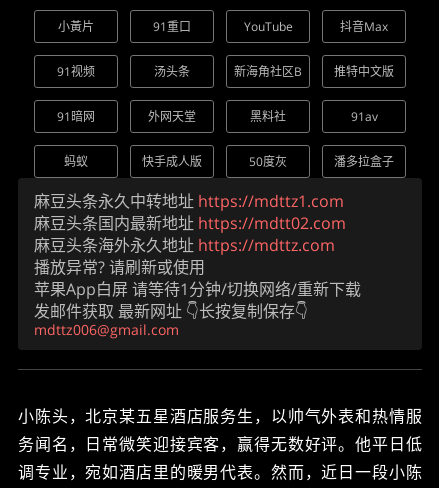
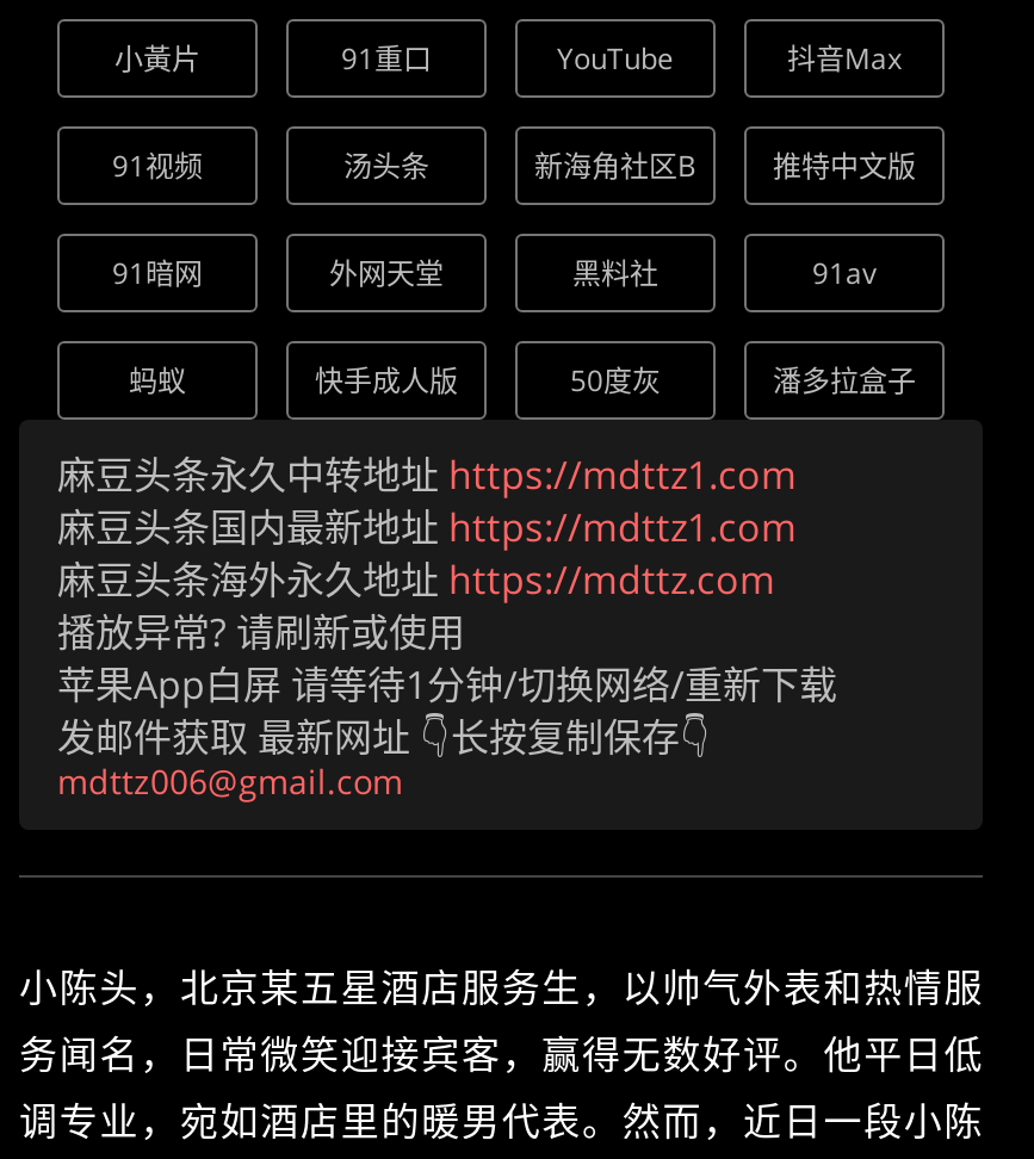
[34,212,346,234] 麻豆头条国内最新地址https://mdtt02.com -> [57,501,797,554] 麻豆头条国内最新地址https://mdttz1.com

